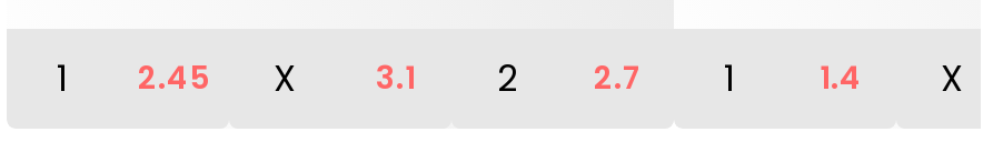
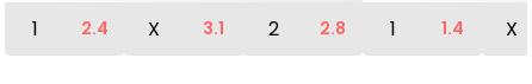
[138,56,209,101] 2.45 -> [81,17,108,41] 2.4
[594,56,643,101] 2.7 -> [320,17,346,41] 2.8

